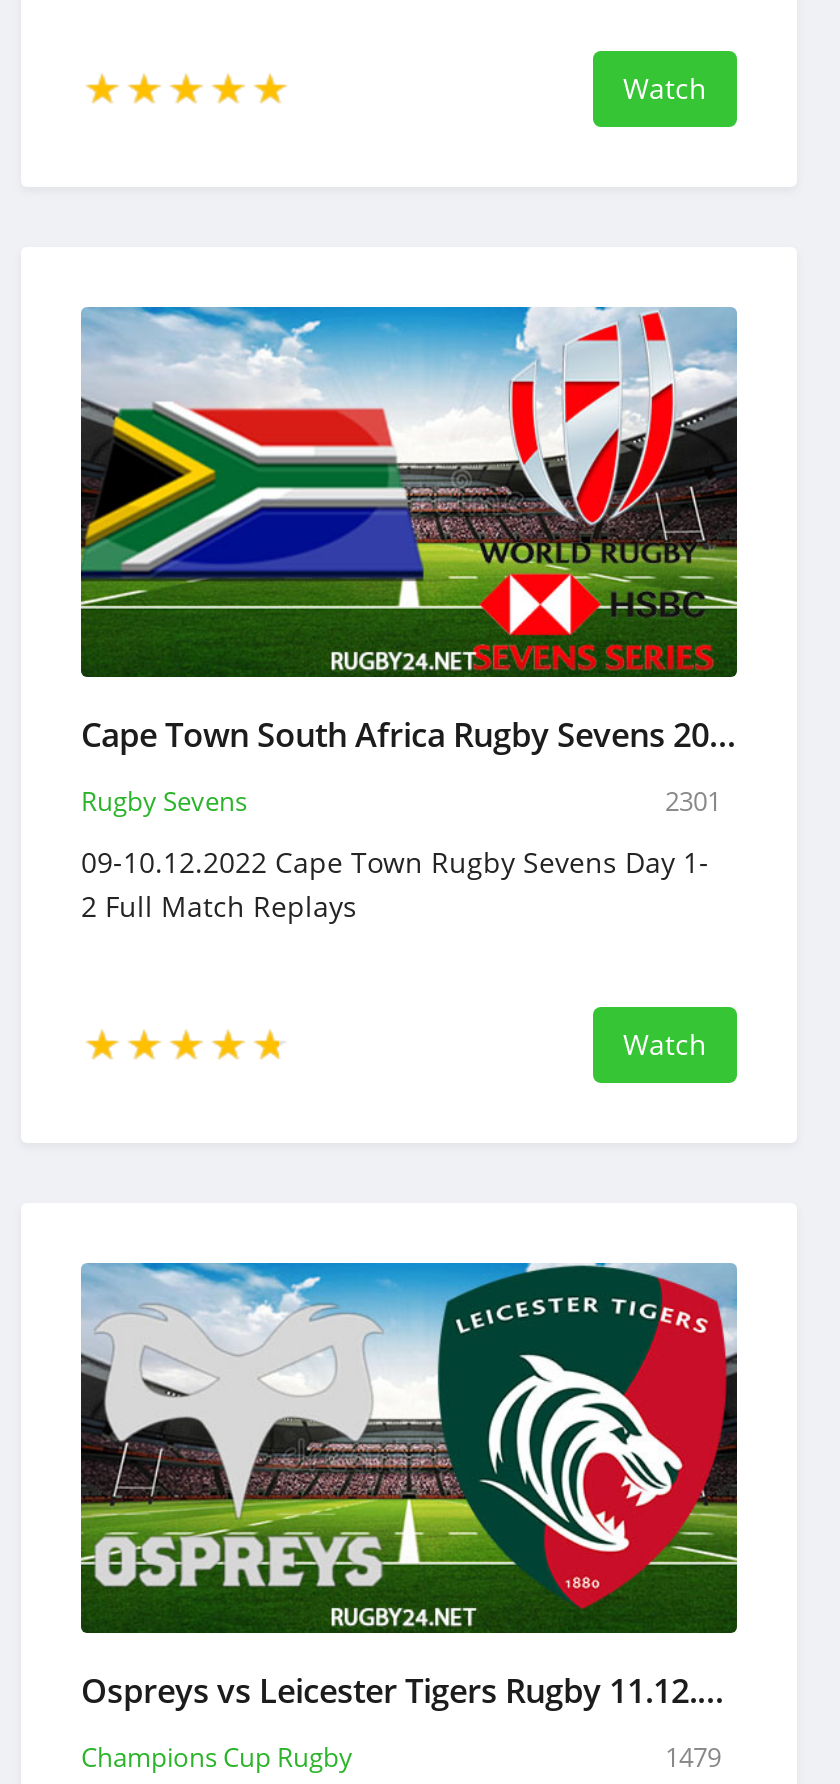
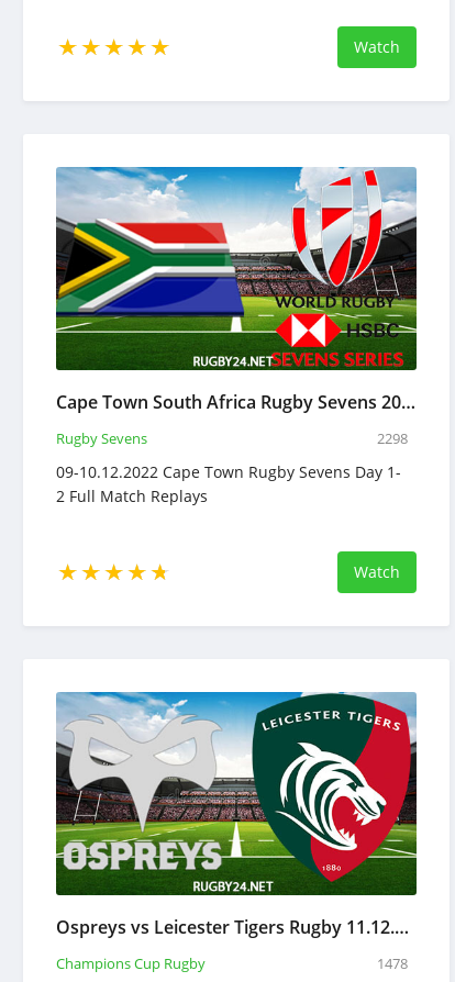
[665,783,721,819] 2301 -> [377,428,408,448] 2298
[665,1739,721,1775] 1479 -> [377,953,408,973] 1478

